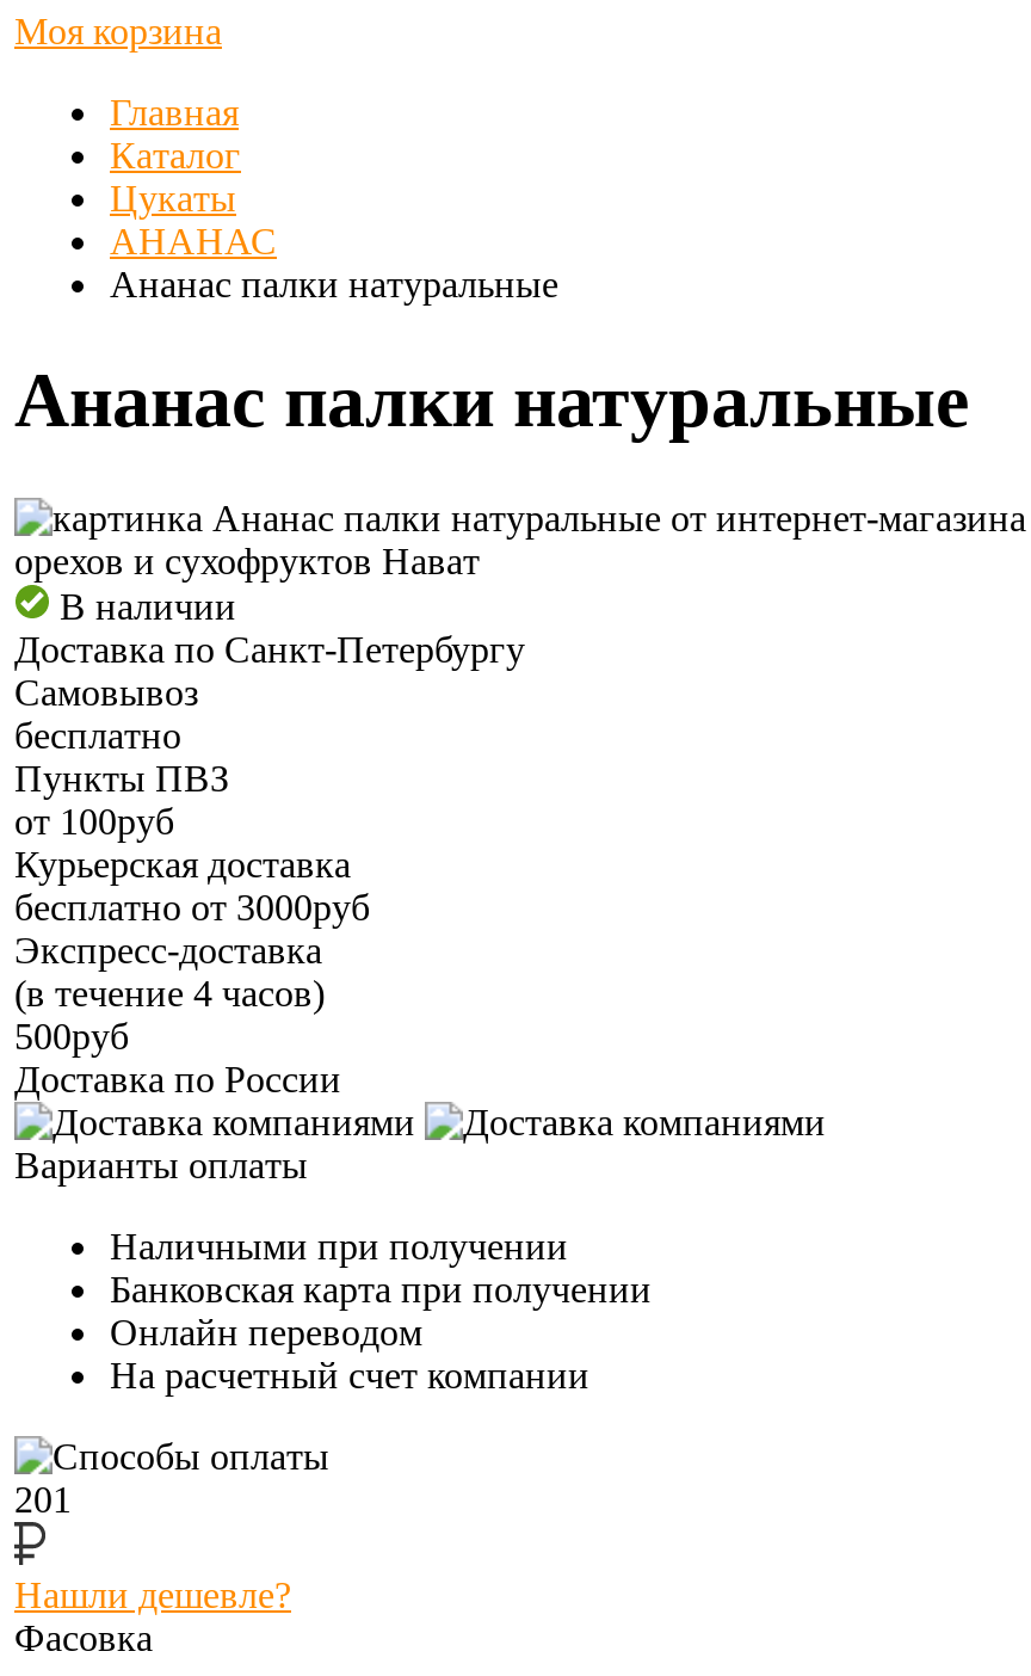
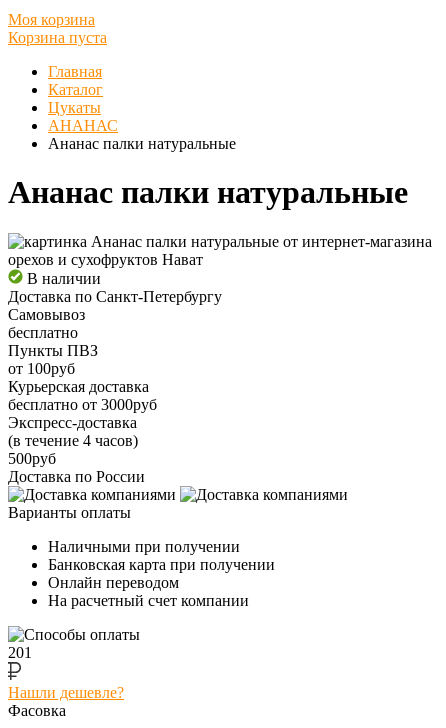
none -> [8,29,107,46] Корзина пуста

